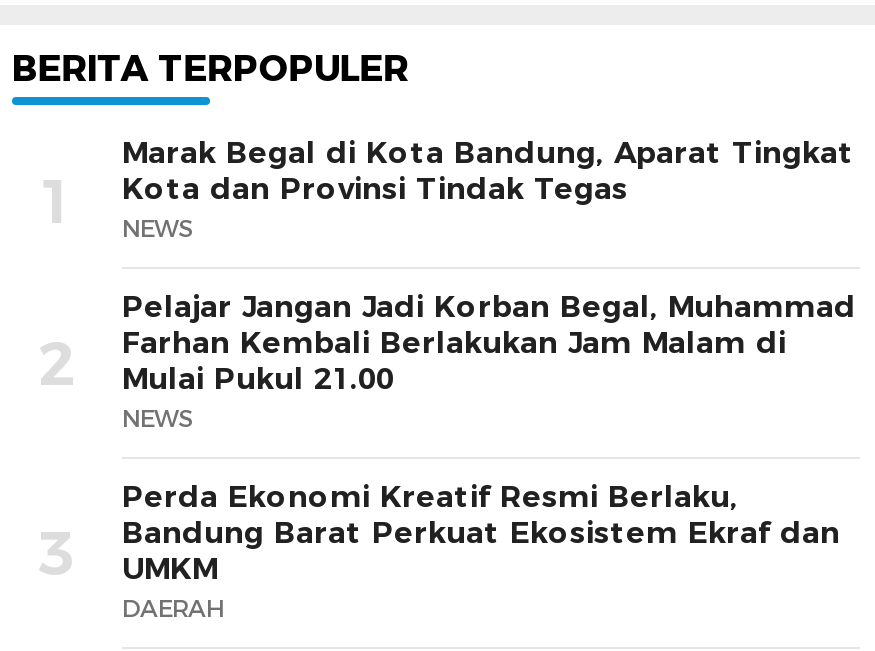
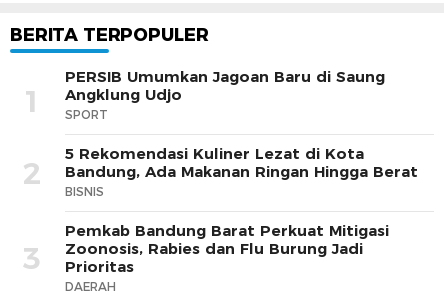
[122,133,854,243] Marak Begal di Kota Bandung, Aparat Tingkat | Kota dan Provinsi Tindak Tegas | NEWS -> [65,67,385,122] PERSIB Umumkan Jagoan Baru di Saung | Angklung Udjo | SPORT
[122,287,856,433] Pelajar Jangan Jadi Korban Begal, Muhammad | Farhan Kembali Berlakukan Jam Malam di | Mulai Pukul 21.00 | NEWS -> [65,144,418,199] 5 Rekomendasi Kuliner Lezat di Kota | Bandung, Ada Makanan Ringan Hingga Berat | BISNIS
[122,477,840,587] Perda Ekonomi Kreatif Resmi Berlaku, | Bandung Barat Perkuat Ekosistem Ekraf dan | UMKM -> [65,221,389,276] Pemkab Bandung Barat Perkuat Mitigasi | Zoonosis, Rabies dan Flu Burung Jadi | Prioritas

